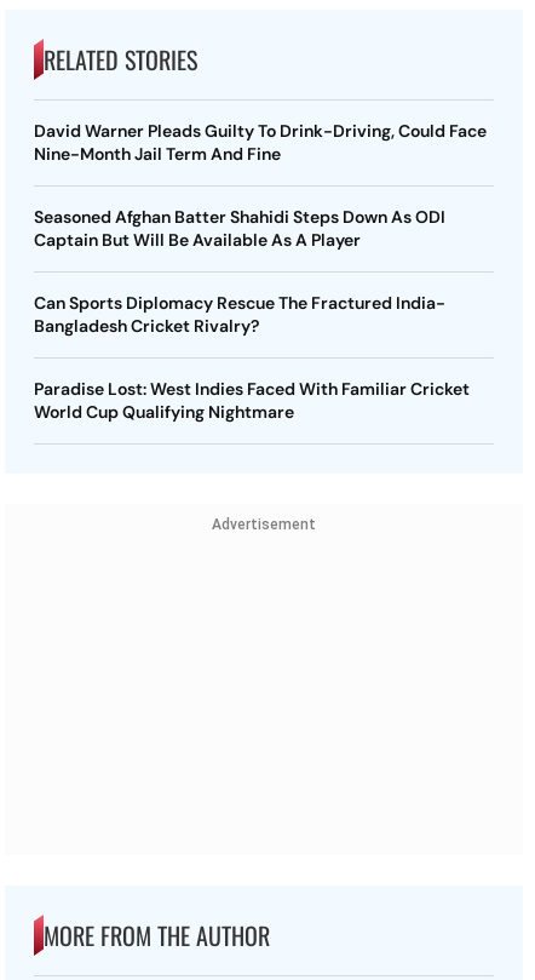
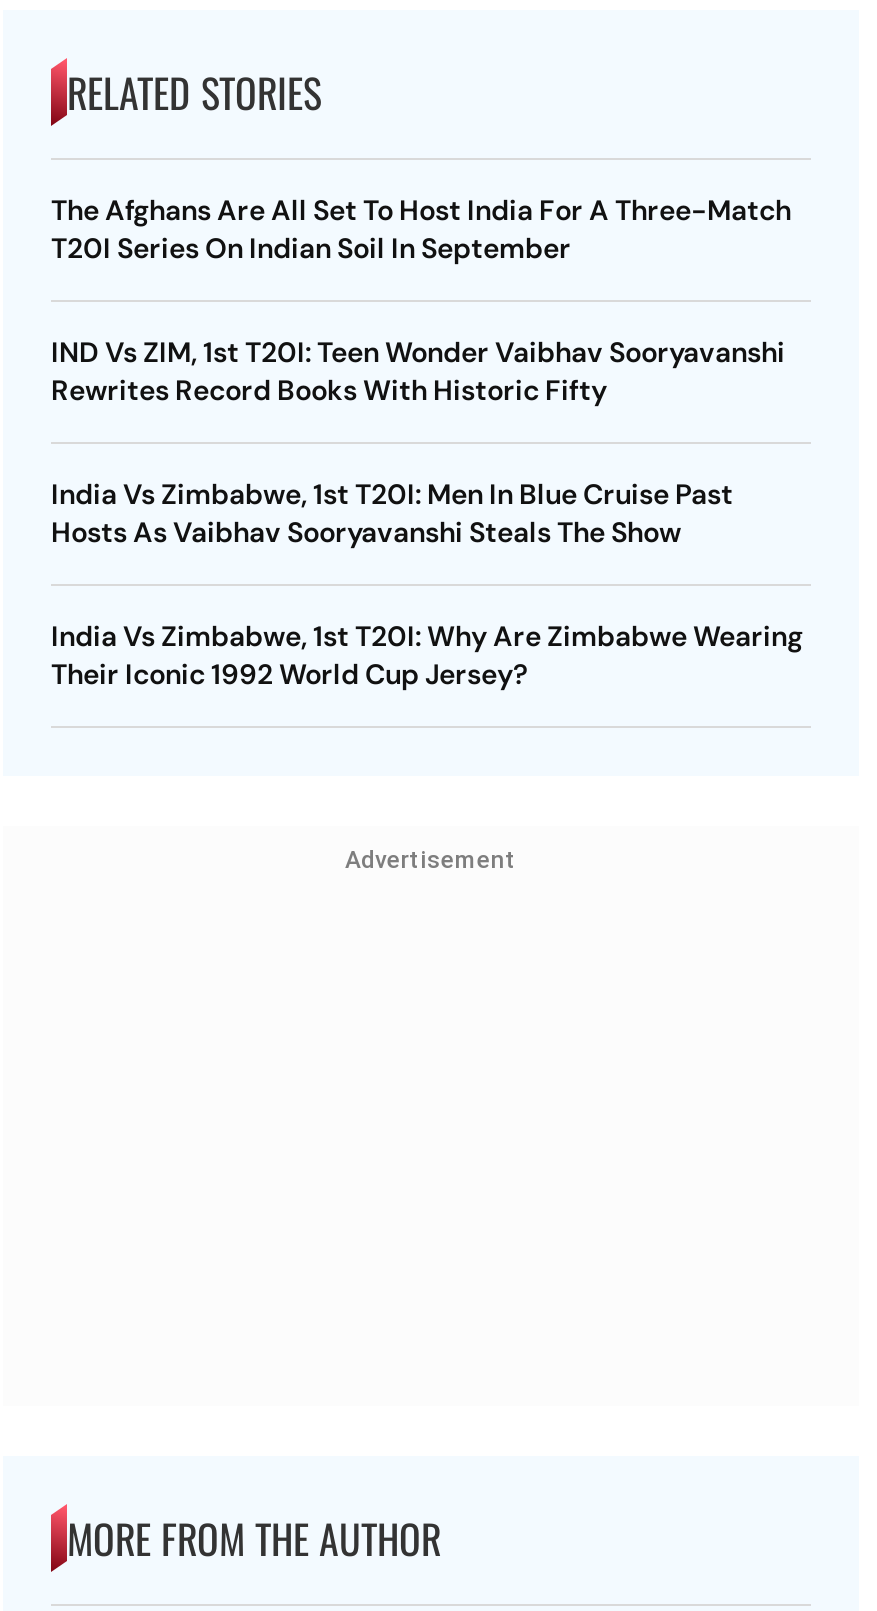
[34,120,487,165] David Warner Pleads Guilty To Drink-Driving, Could Face | Nine-Month Jail Term And Fine -> [51,191,791,265] The Afghans Are All Set To Host India For A Three-Match | T20I Series On Indian Soil In September
[34,206,445,251] Seasoned Afghan Batter Shahidi Steps Down As ODI | Captain But Will Be Available As A Player -> [51,333,785,407] IND Vs ZIM, 1st T20I: Teen Wonder Vaibhav Sooryavanshi | Rewrites Record Books With Historic Fifty
[34,292,445,337] Can Sports Diplomacy Rescue The Fractured India- | Bangladesh Cricket Rivalry? -> [51,475,733,549] India Vs Zimbabwe, 1st T20I: Men In Blue Cruise Past | Hosts As Vaibhav Sooryavanshi Steals The Show
[34,378,470,423] Paradise Lost: West Indies Faced With Familiar Cricket | World Cup Qualifying Nightmare -> [51,617,803,691] India Vs Zimbabwe, 1st T20I: Why Are Zimbabwe Wearing | Their Iconic 1992 World Cup Jersey?

